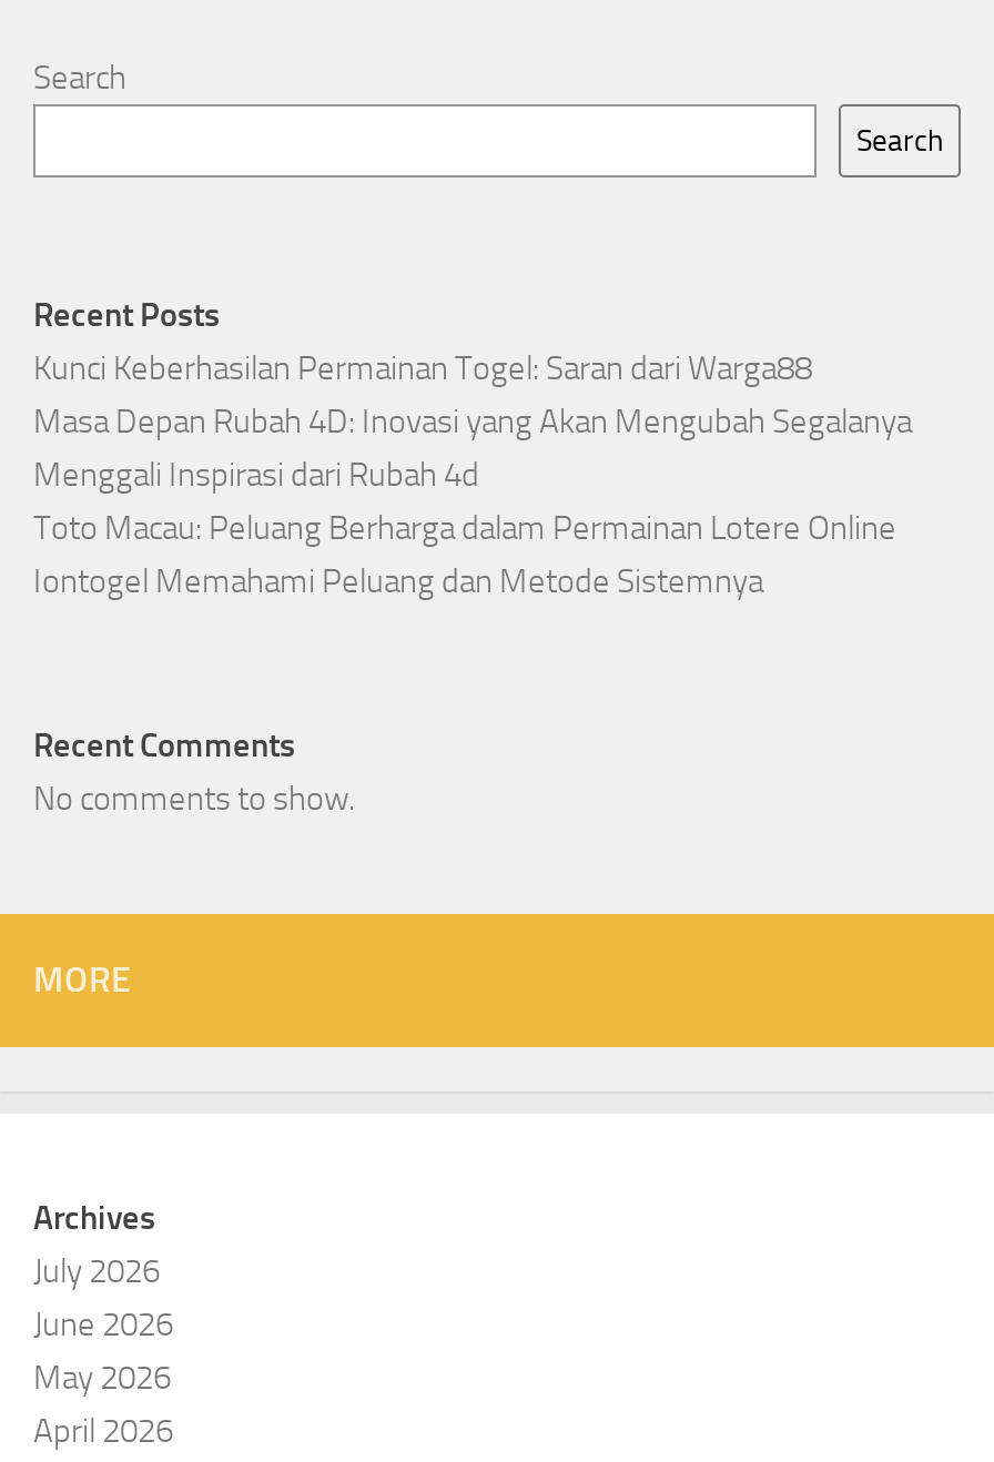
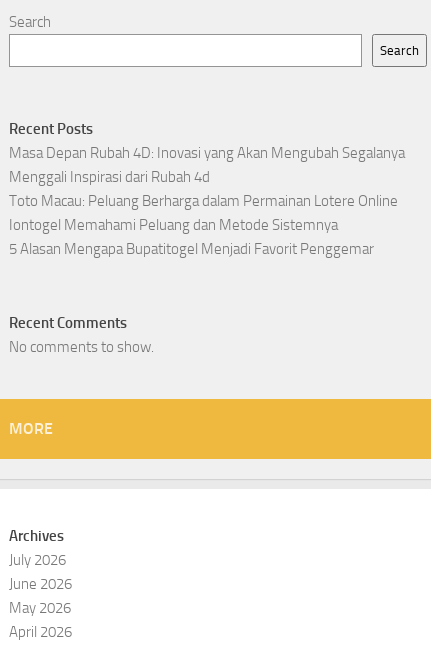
[33,349,812,389] Kunci Keberhasilan Permainan Togel: Saran dari Warga88 -> none
moved [33,402,912,602] -> [9,144,405,234]: Masa Depan Rubah 4D: Inovasi yang Akan Mengubah Segalanya | Menggali Inspirasi dari Rubah 4d | Toto Macau: Peluang Berharga dalam Permainan Lotere Online | Iontogel Memahami Peluang dan Metode Sistemnya
none -> [9,240,374,258] 5 Alasan Mengapa Bupatitogel Menjadi Favorit Penggemar

